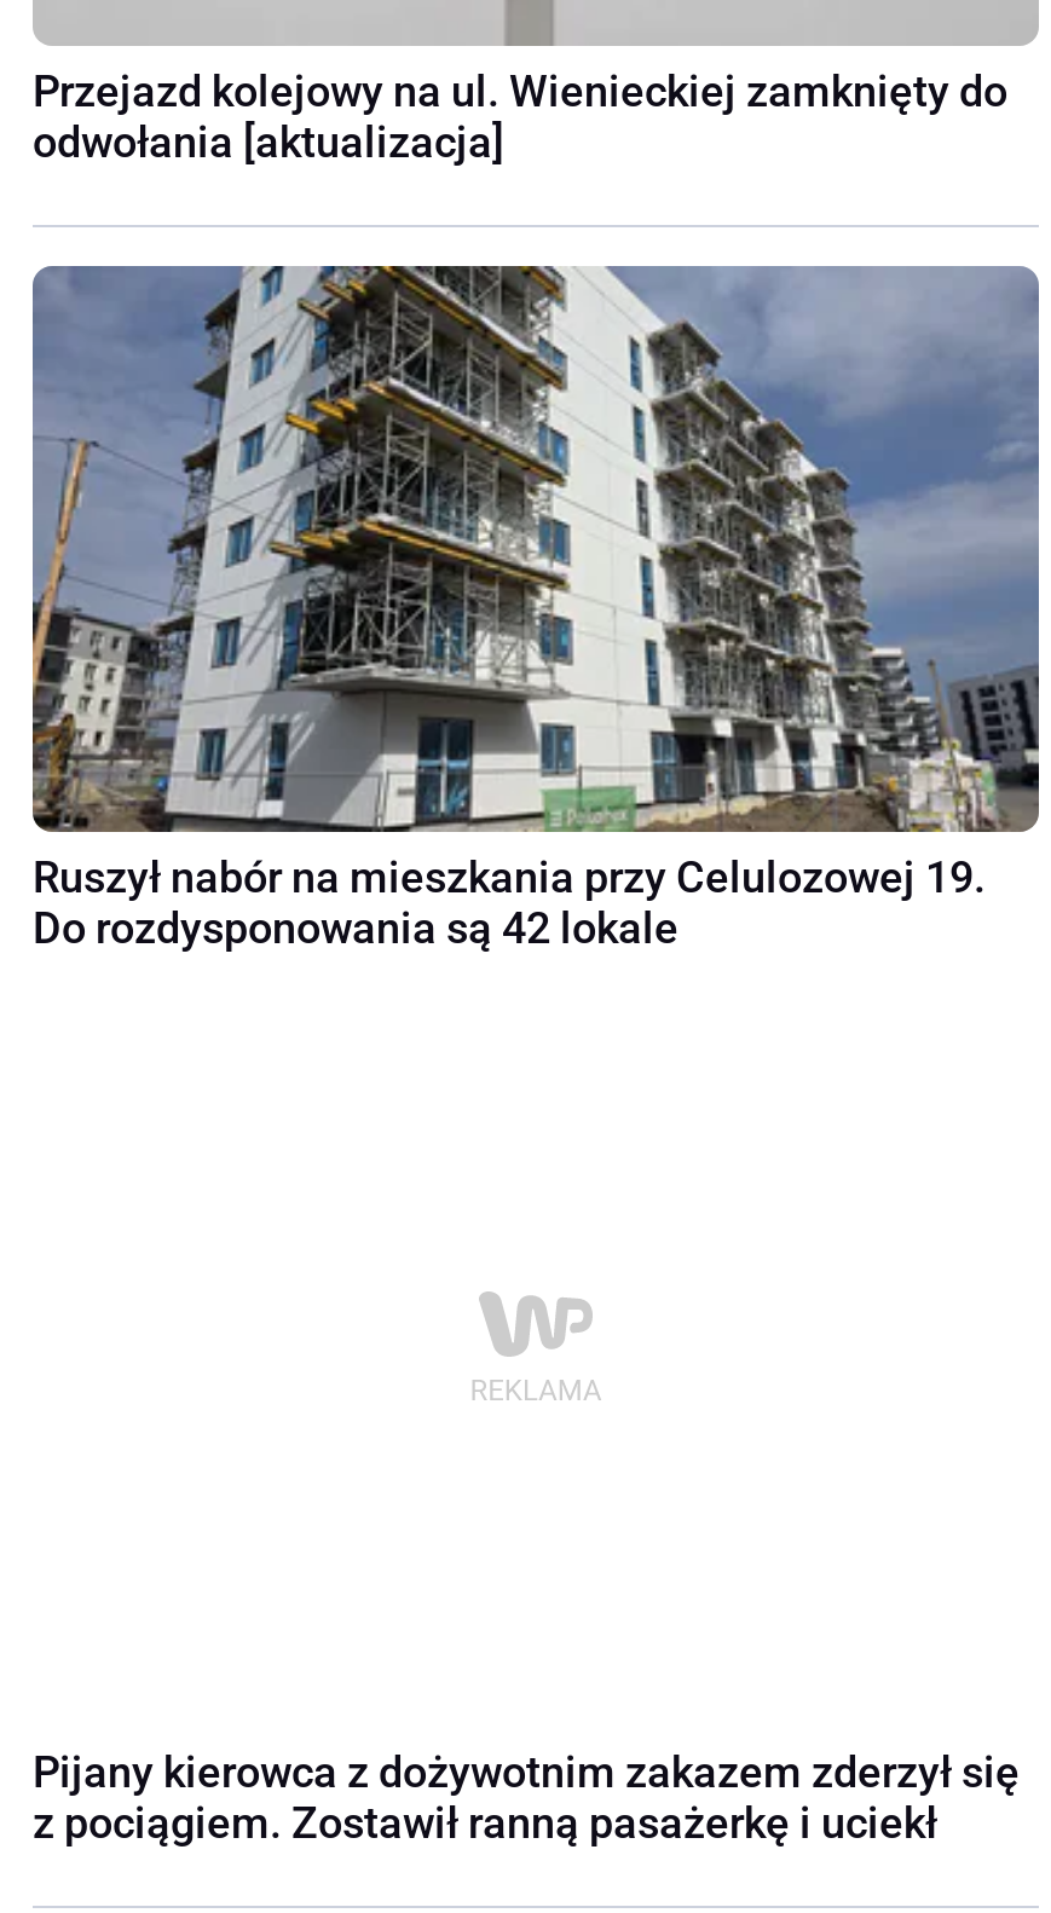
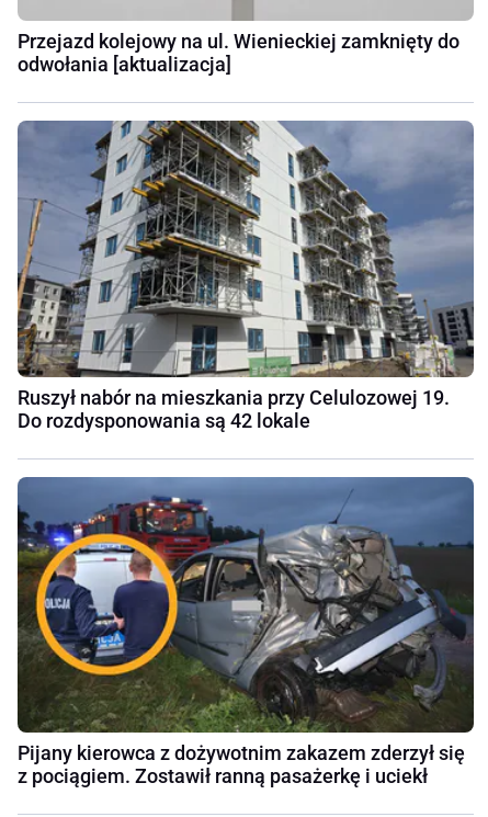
none -> [16,476,475,734] [image]

